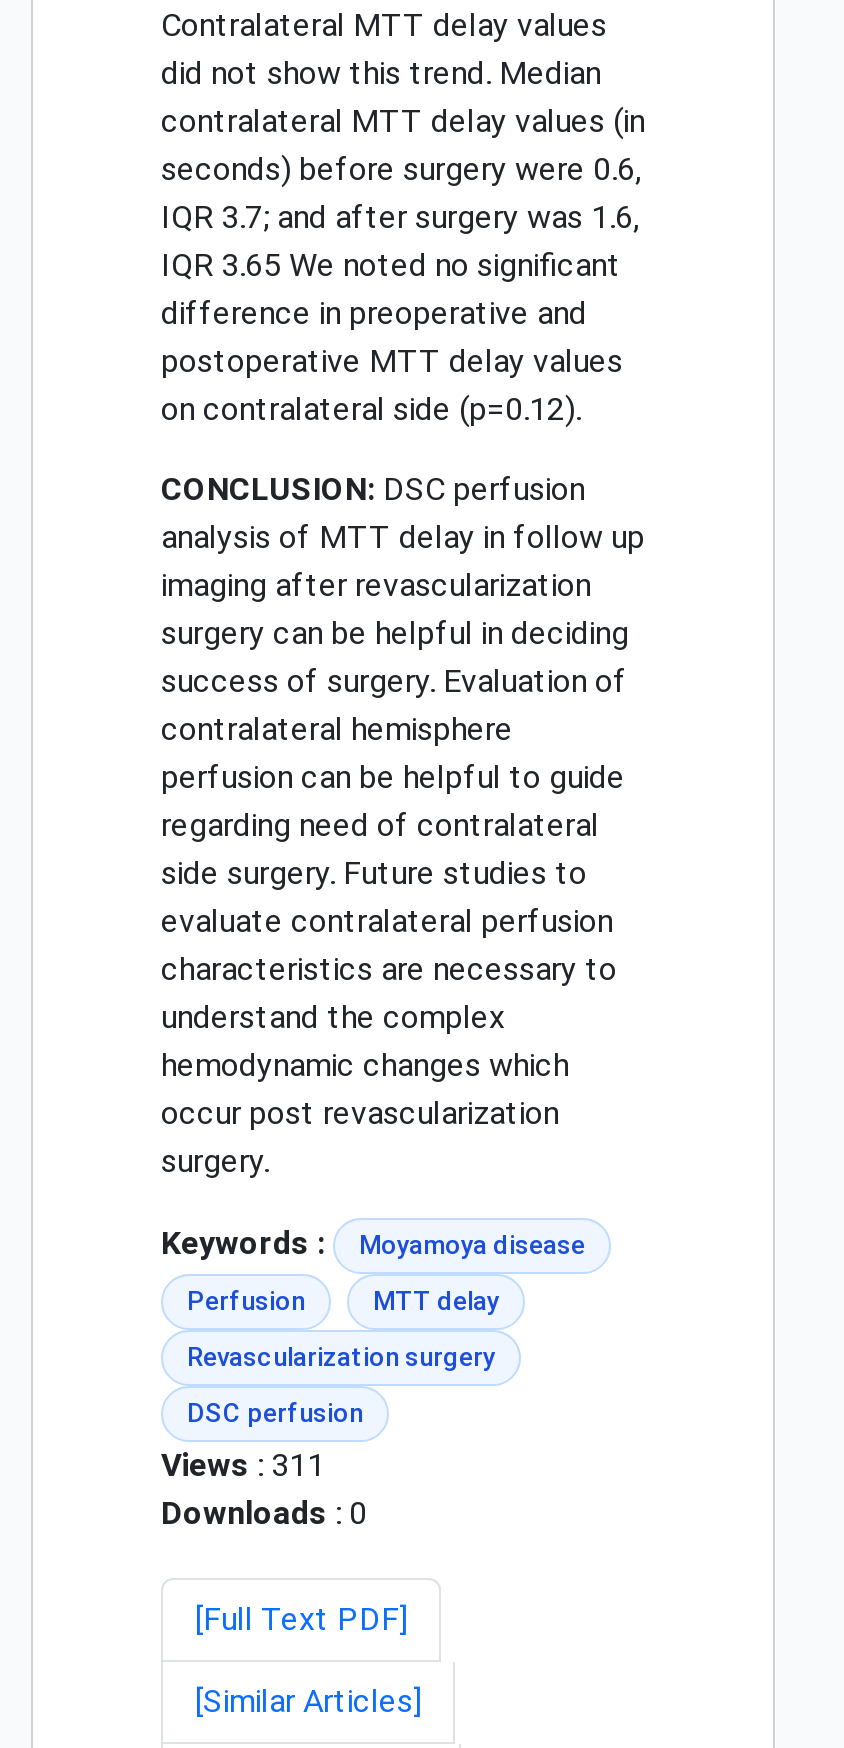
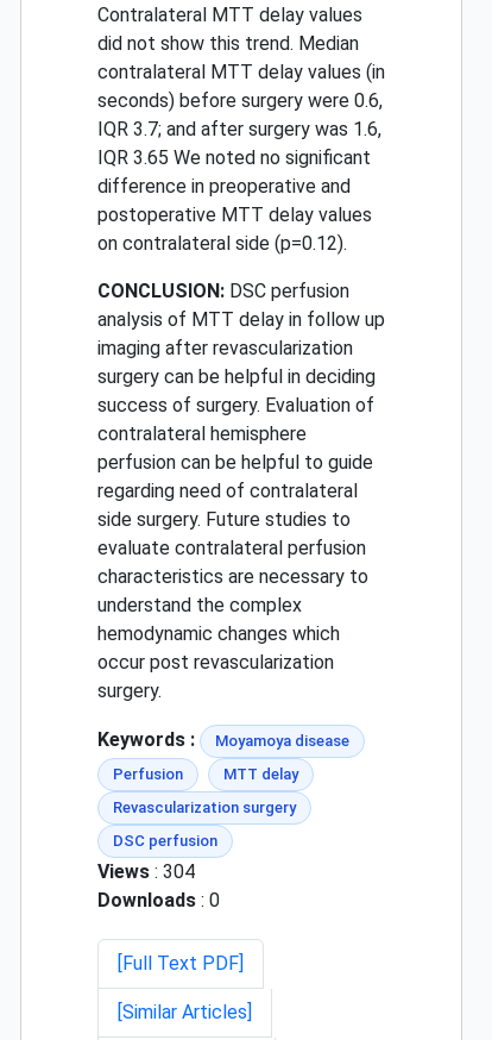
[161,1447,325,1485] Views: 311 -> [97,861,195,883] Views: 304

